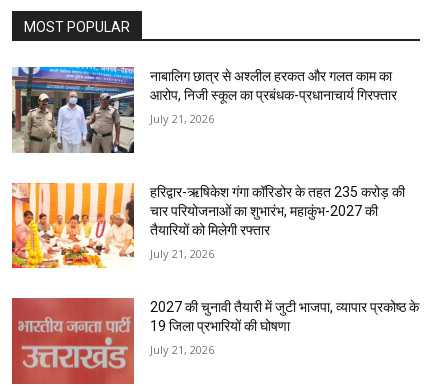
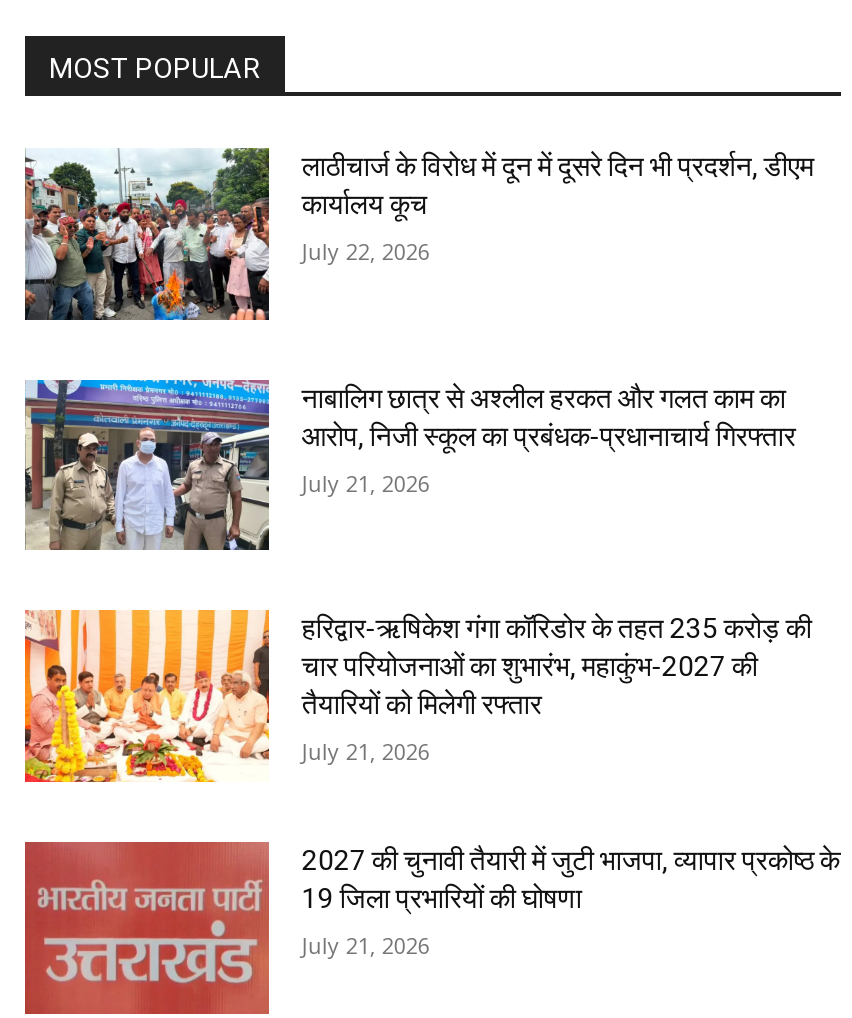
none -> [25,148,814,322] [image] | लाठीचार्ज के विरोध में दून में दूसरे दिन भी प्रदर्शन, डीएम | कार्यालय कूच | July 22, 2026

